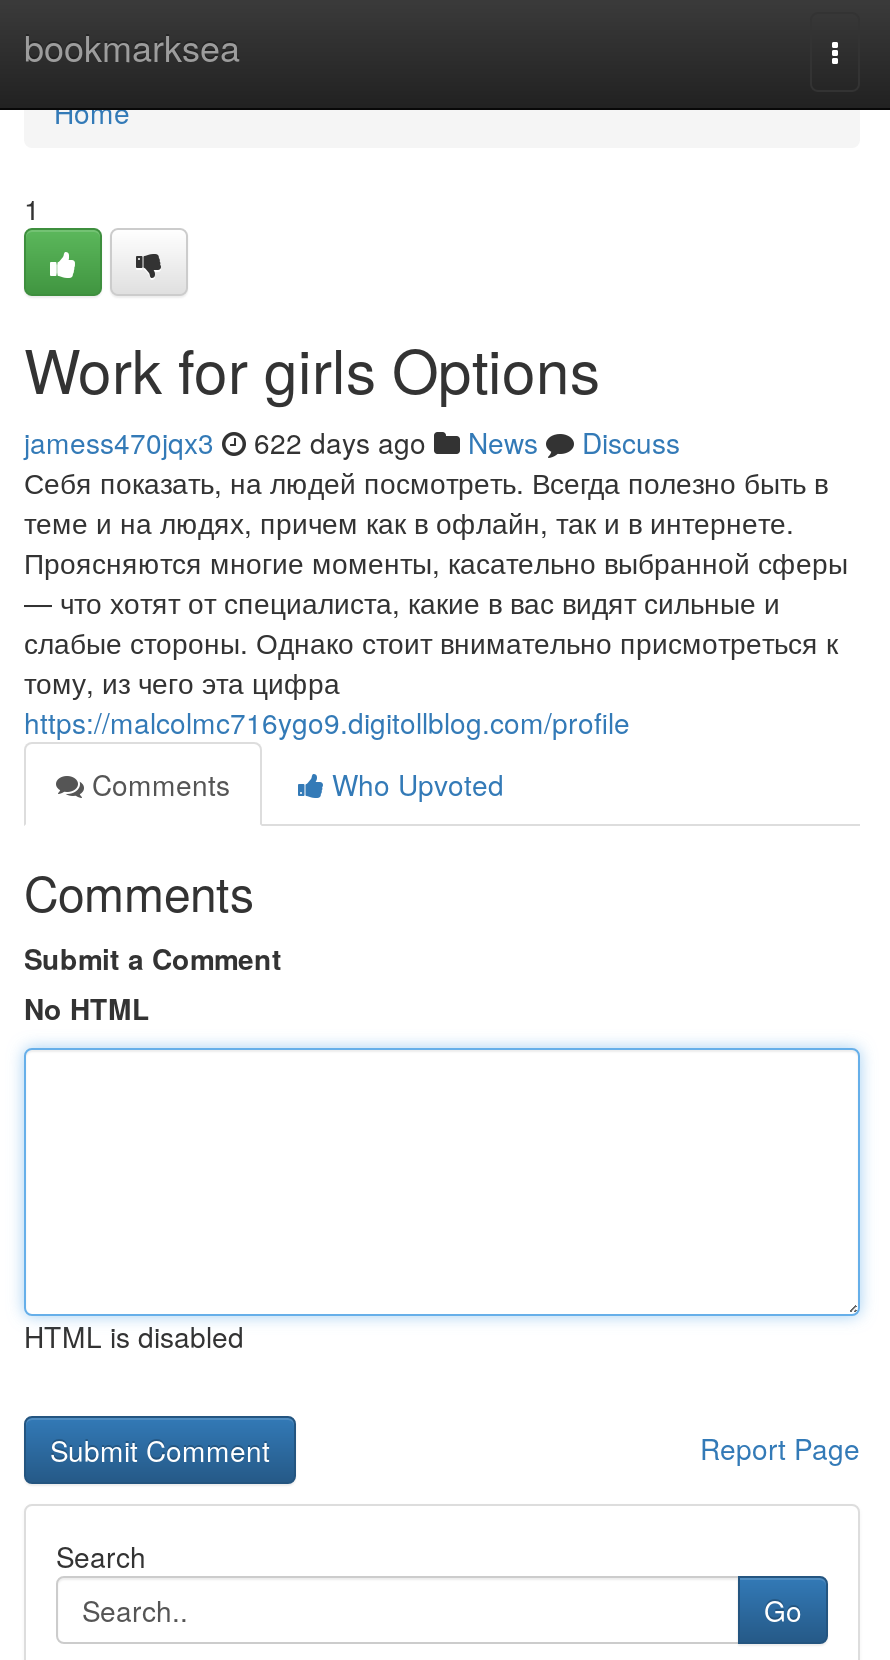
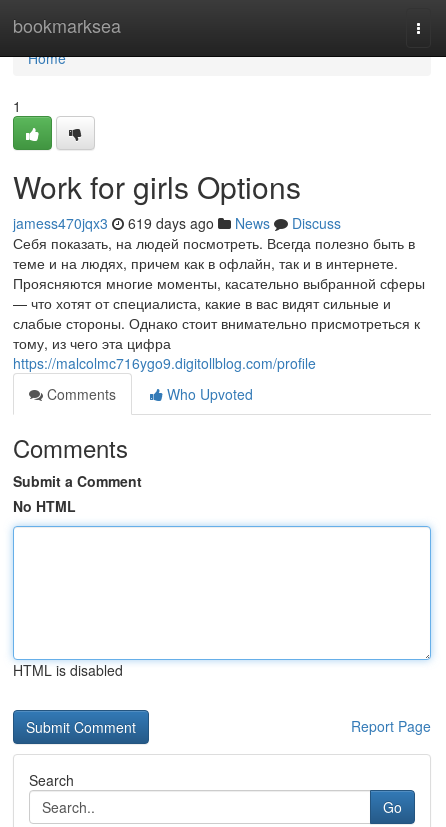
[24,422,680,462] jamess470jqx3 622 days ago News Discuss -> [13,213,341,233] jamess470jqx3 619 days ago News Discuss

